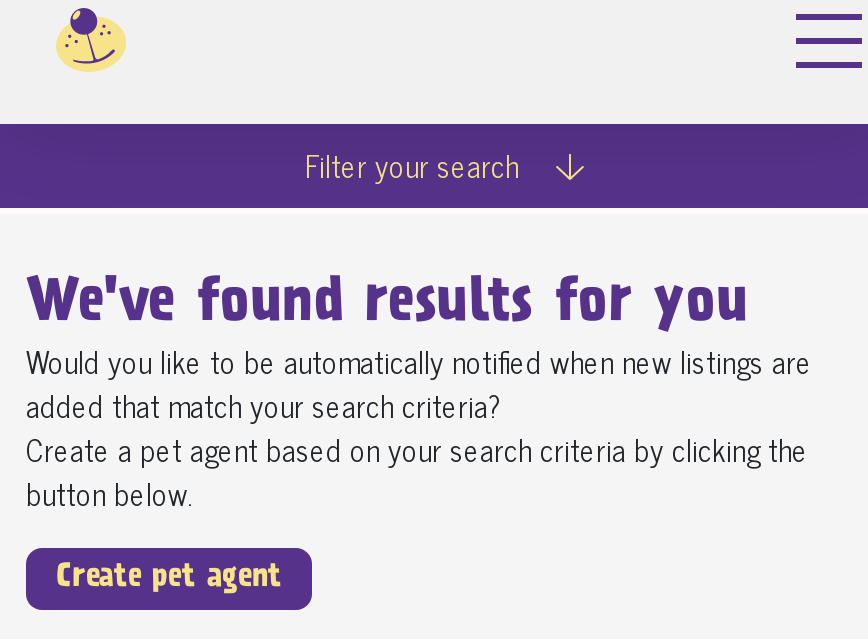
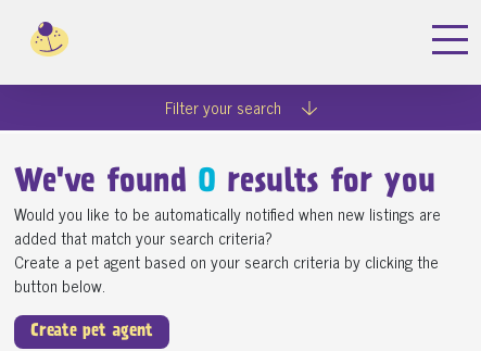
[26,278,748,334] We've found results for you -> [14,168,435,199] We've found 0 results for you

